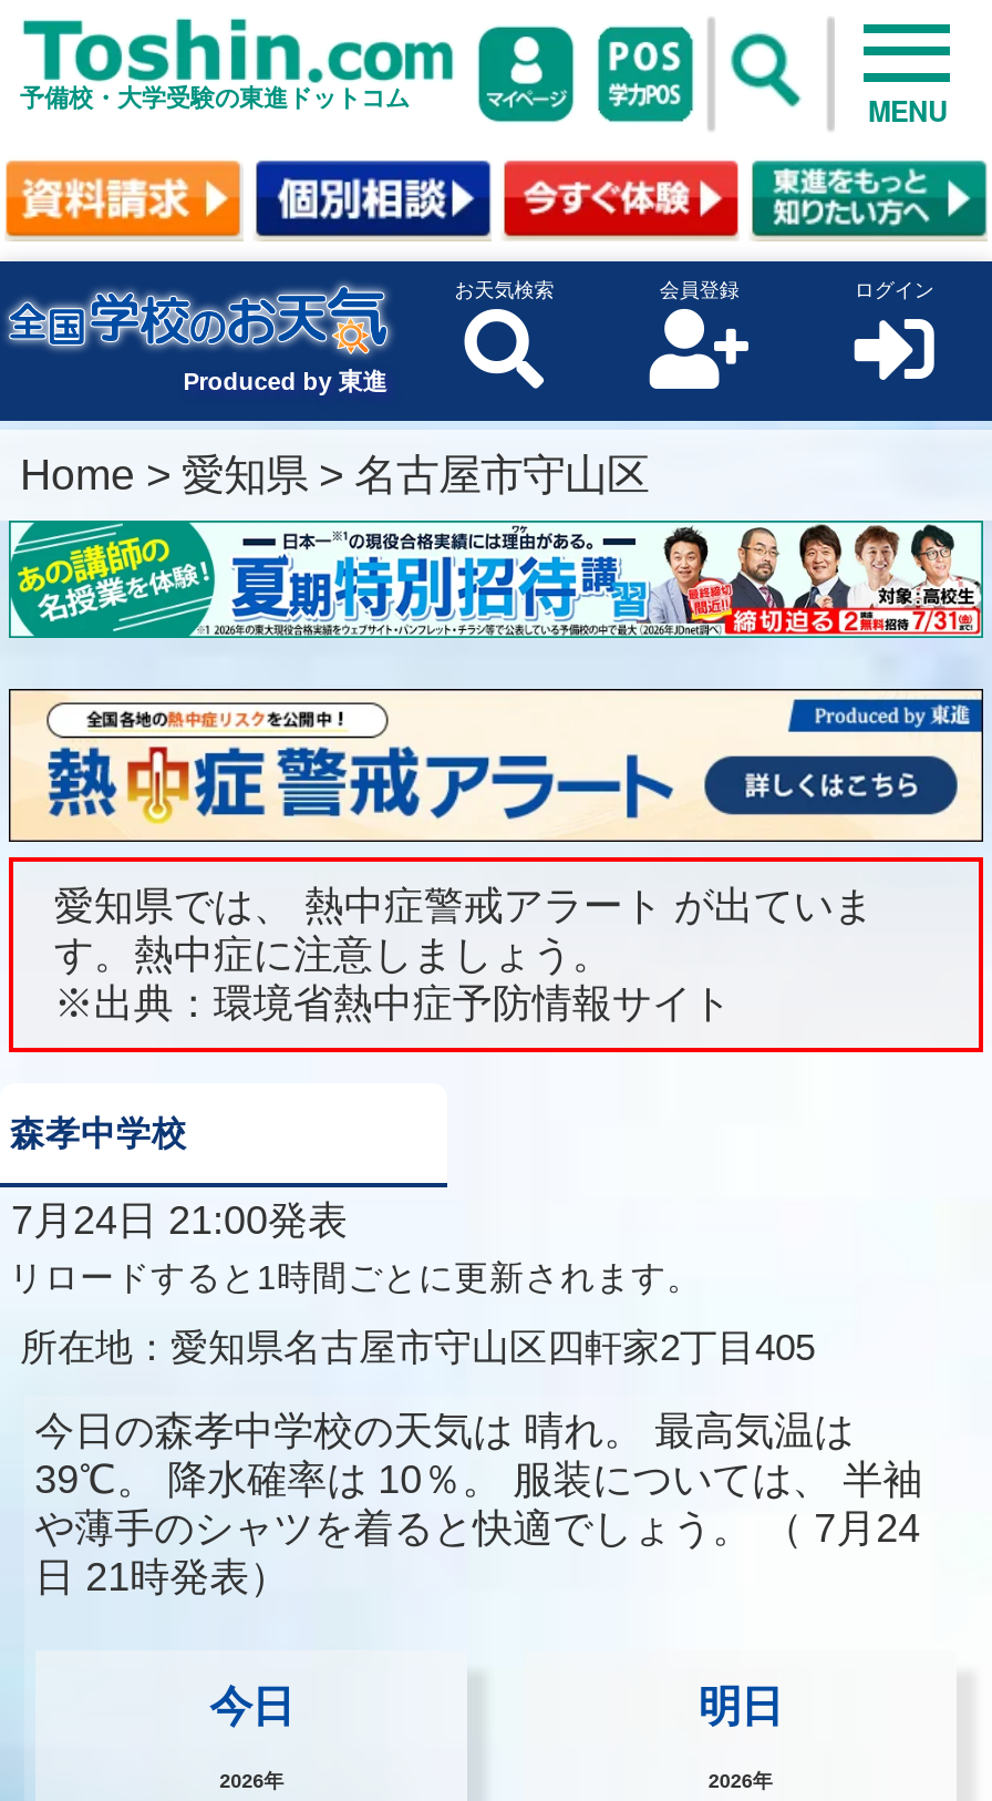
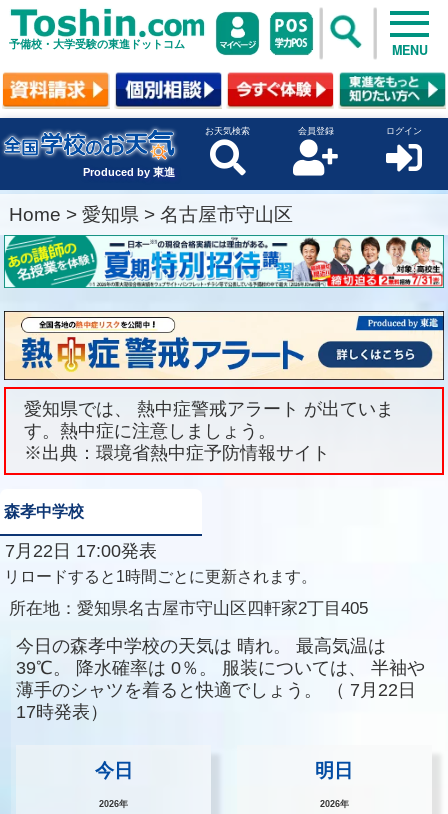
[0,1199,348,1243] 7月24日 21:00発表 -> [0,541,157,561] 7月22日 17:00発表
[35,1457,923,1599] 39℃。 降水確率は 10％。 服装については、 半袖 | や薄手のシャツを着ると快適でしょう。（ 7月24 | 日 21時発表） -> [16,658,425,722] 39℃。 降水確率は 0％。 服装については、 半袖や | 薄手のシャツを着ると快適でしょう。（ 7月22日 | 17時発表）

